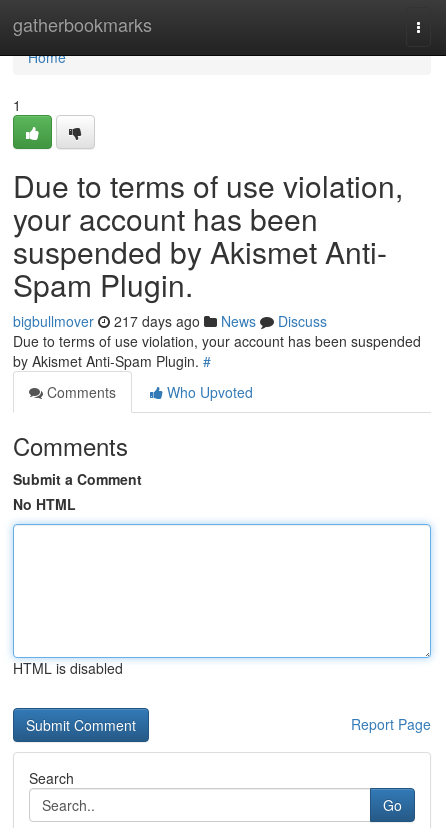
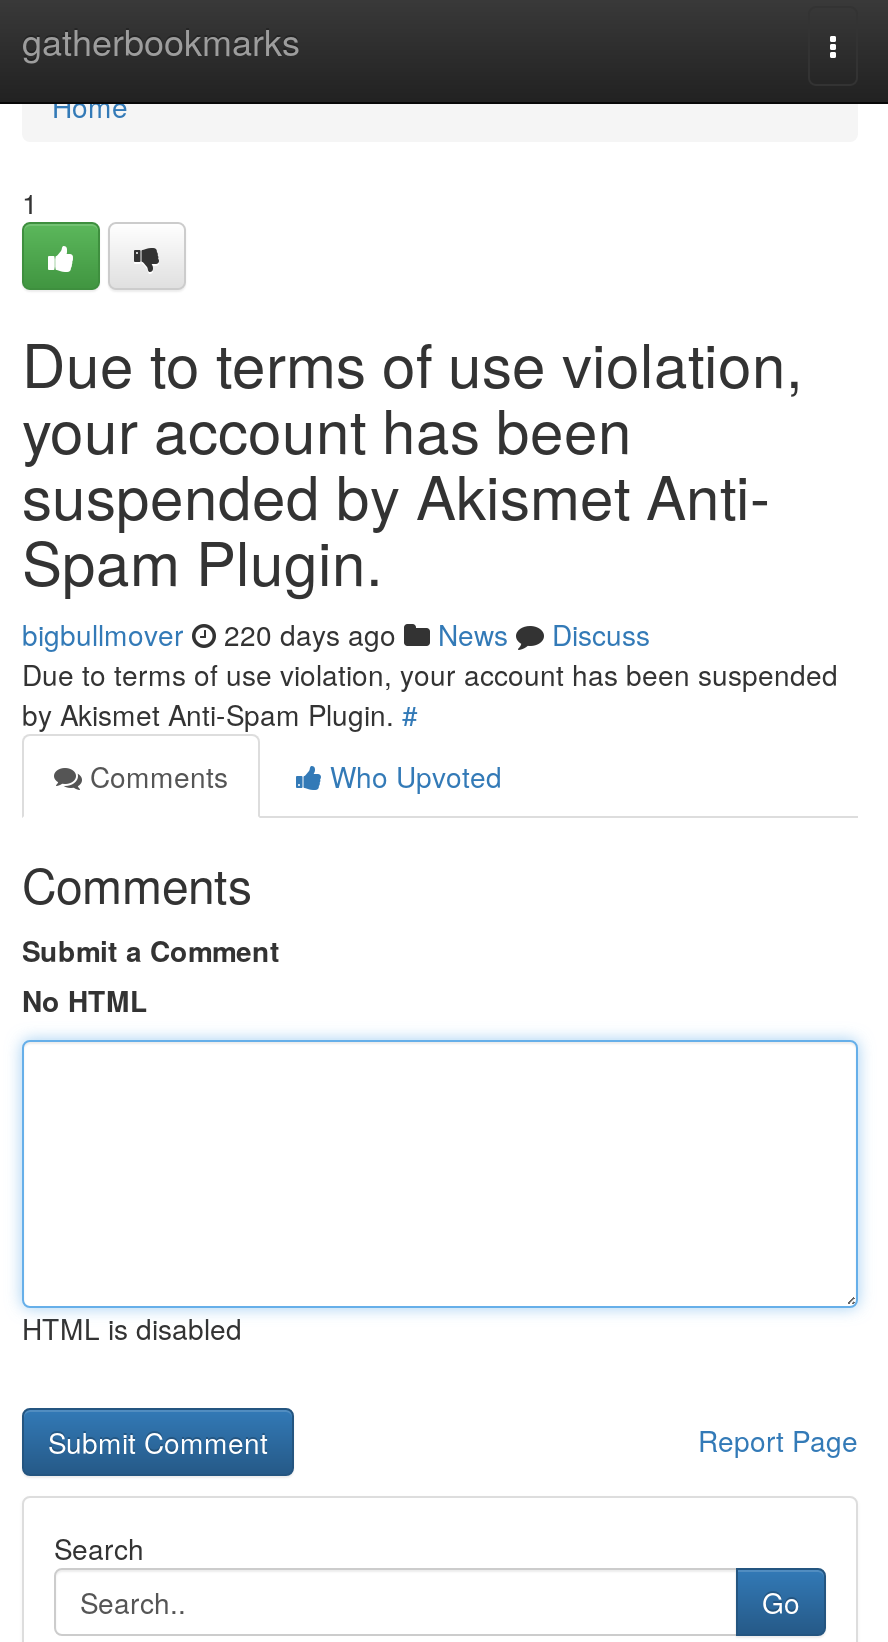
[13,311,327,331] bigbullmover 217 days ago News Discuss -> [22,614,650,654] bigbullmover 220 days ago News Discuss

